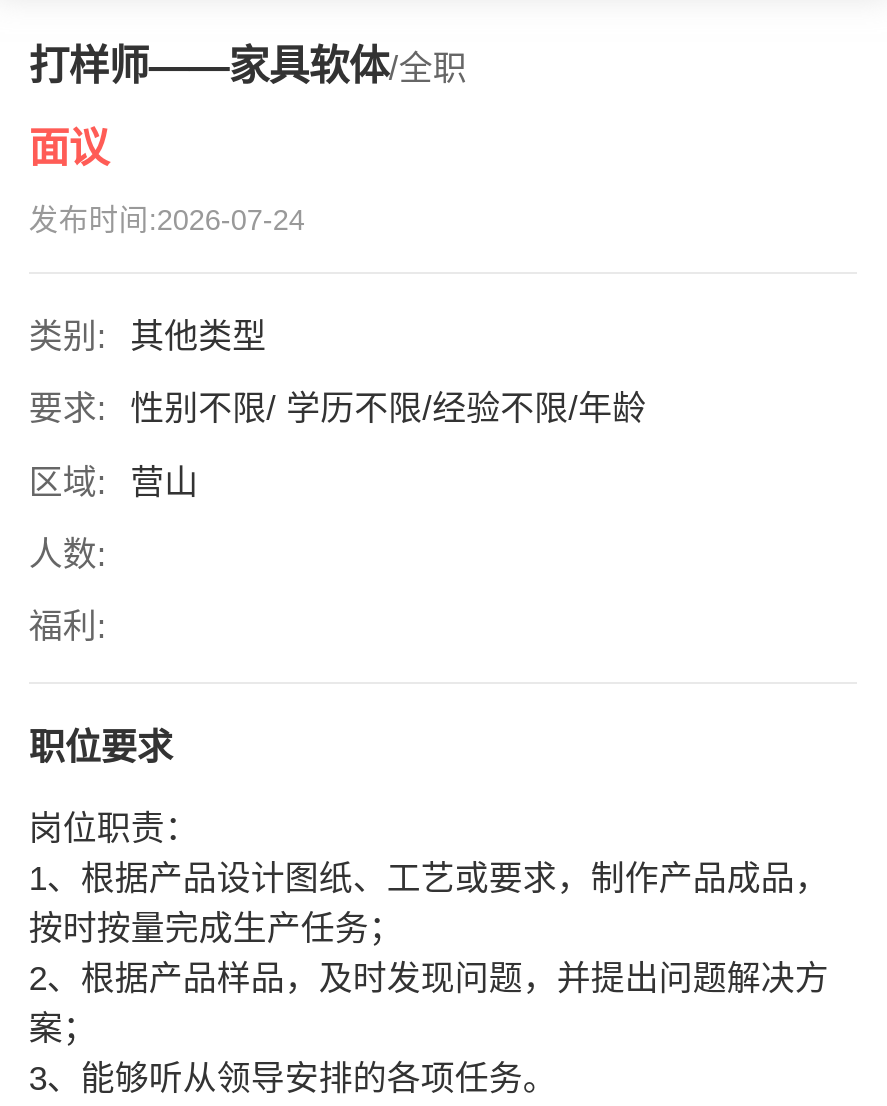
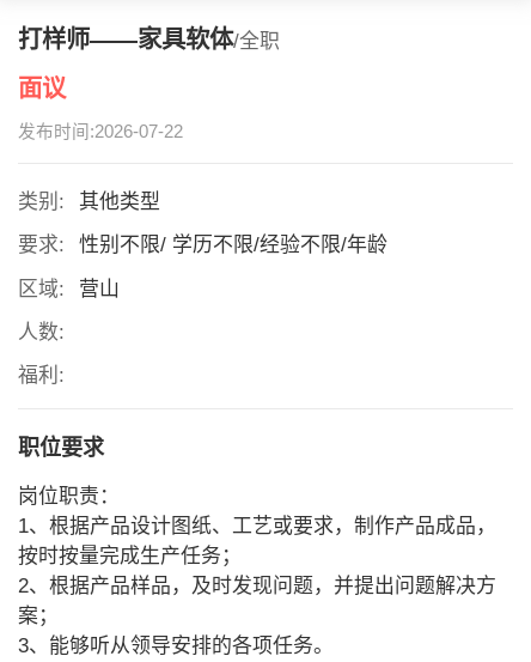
[29,204,305,236] 发布时间:2026-07-24 -> [18,122,183,141] 发布时间:2026-07-22

